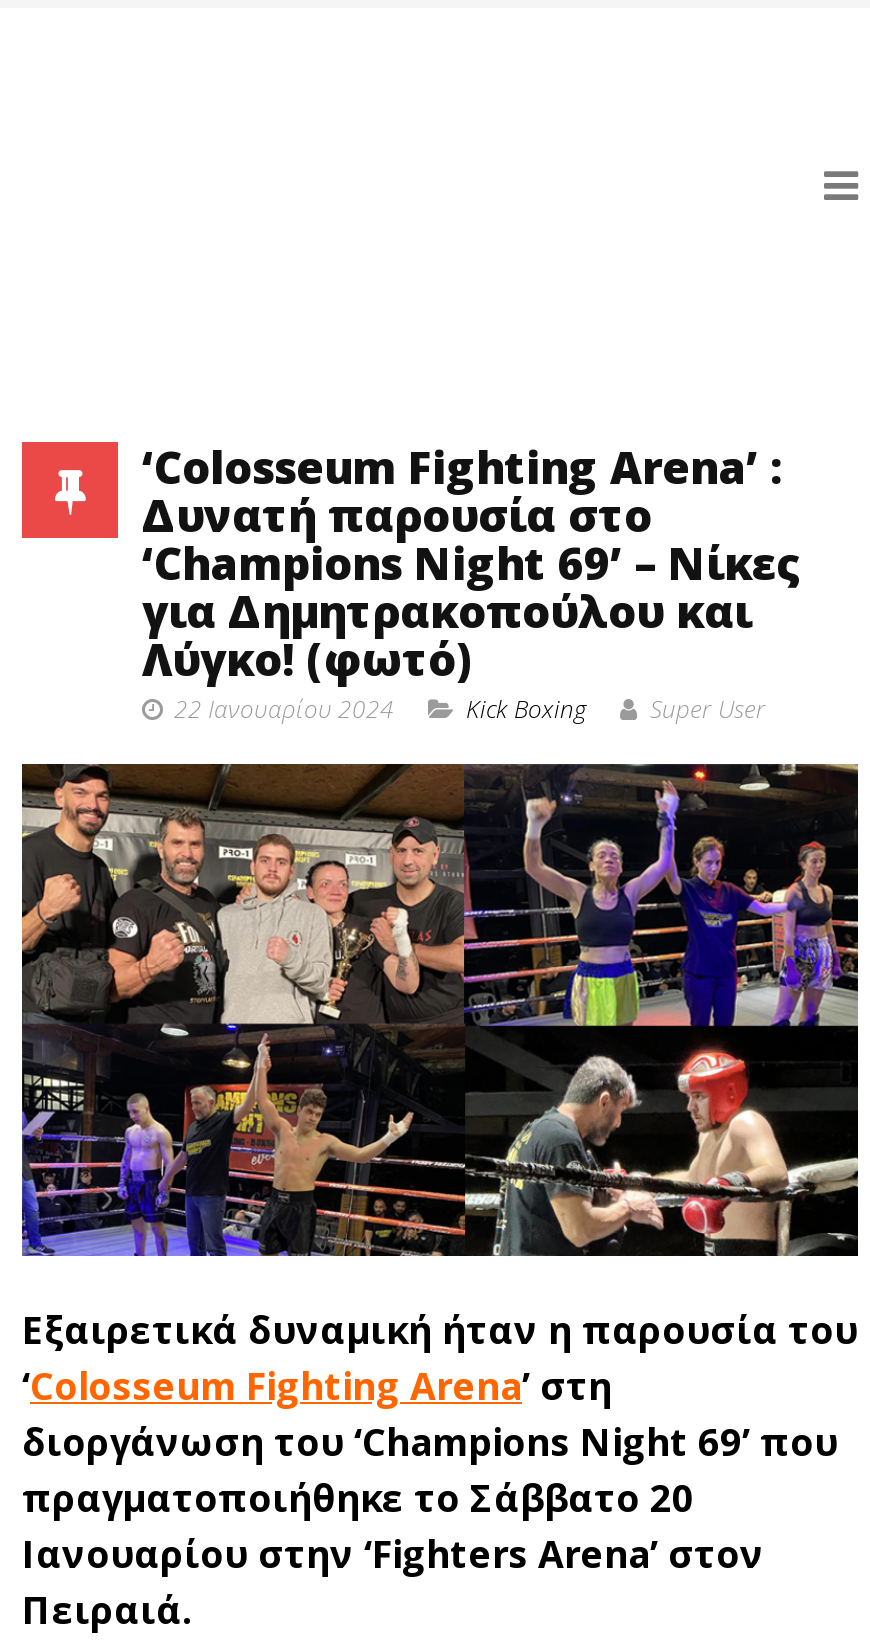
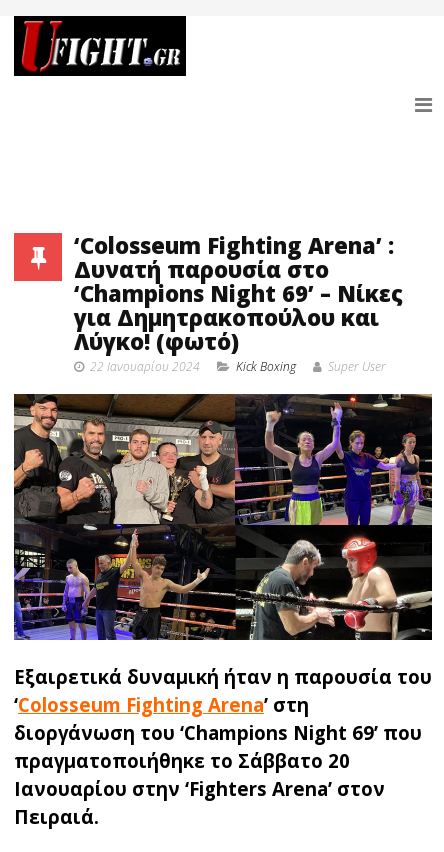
none -> [13,15,187,77] [image]

